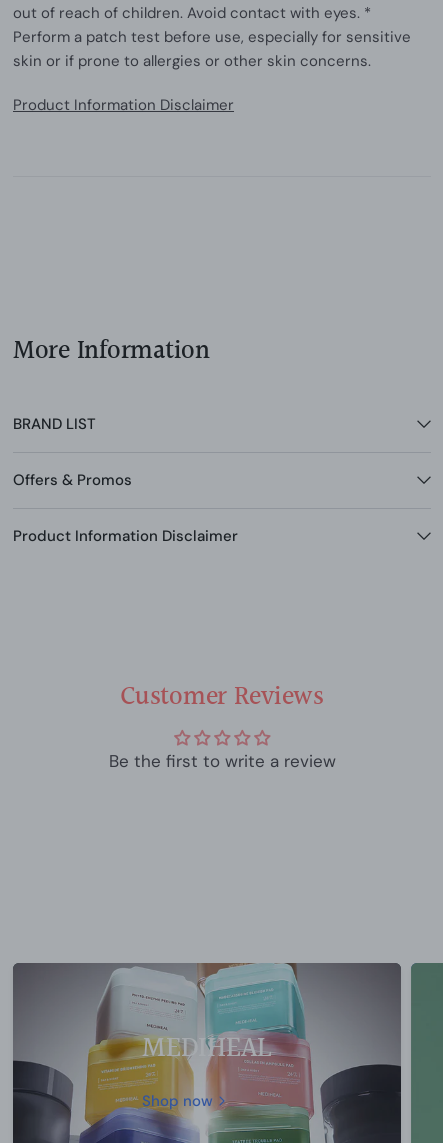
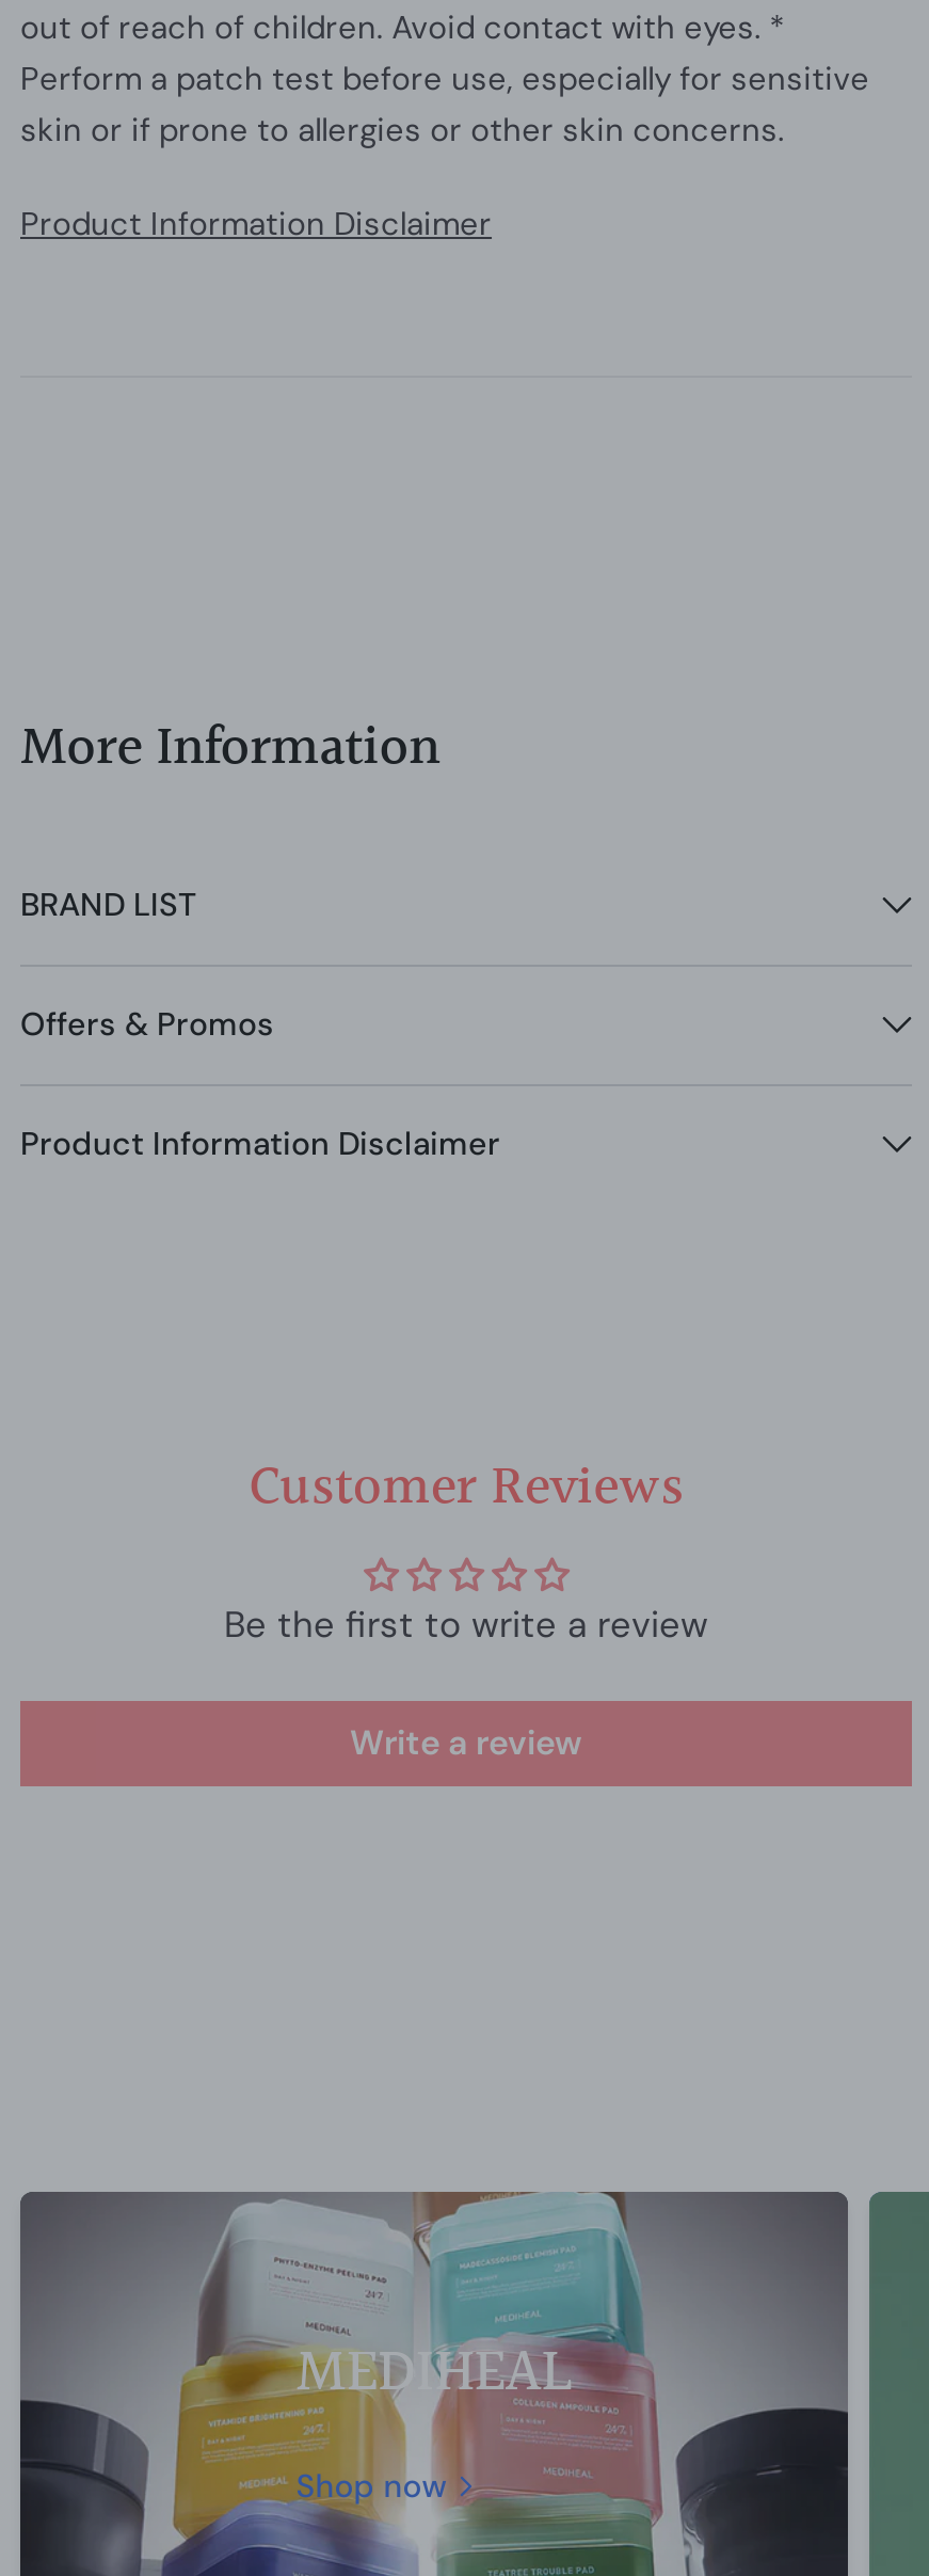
none -> [350,1719,582,1764] Write a review

